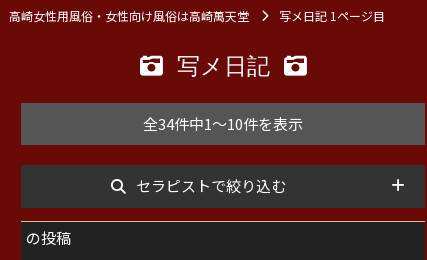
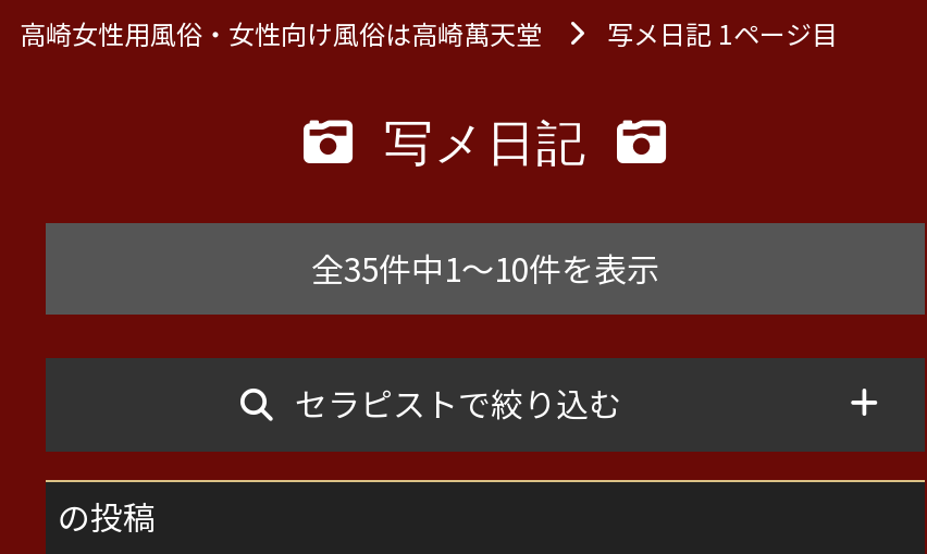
[143,113,303,134] 全34件中1～10件を表示 -> [311,245,659,291] 全35件中1～10件を表示

